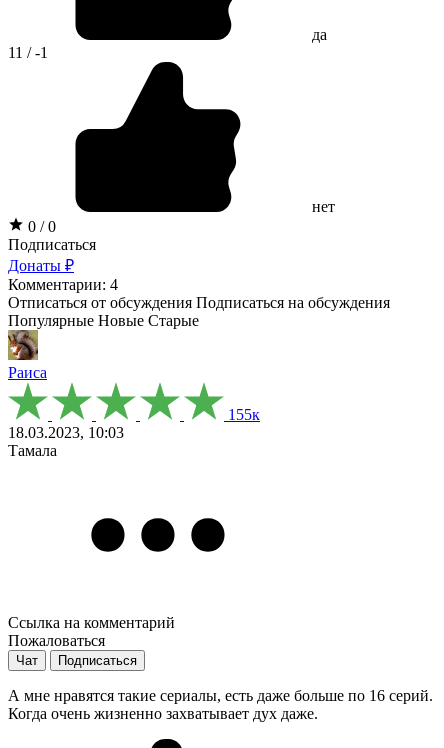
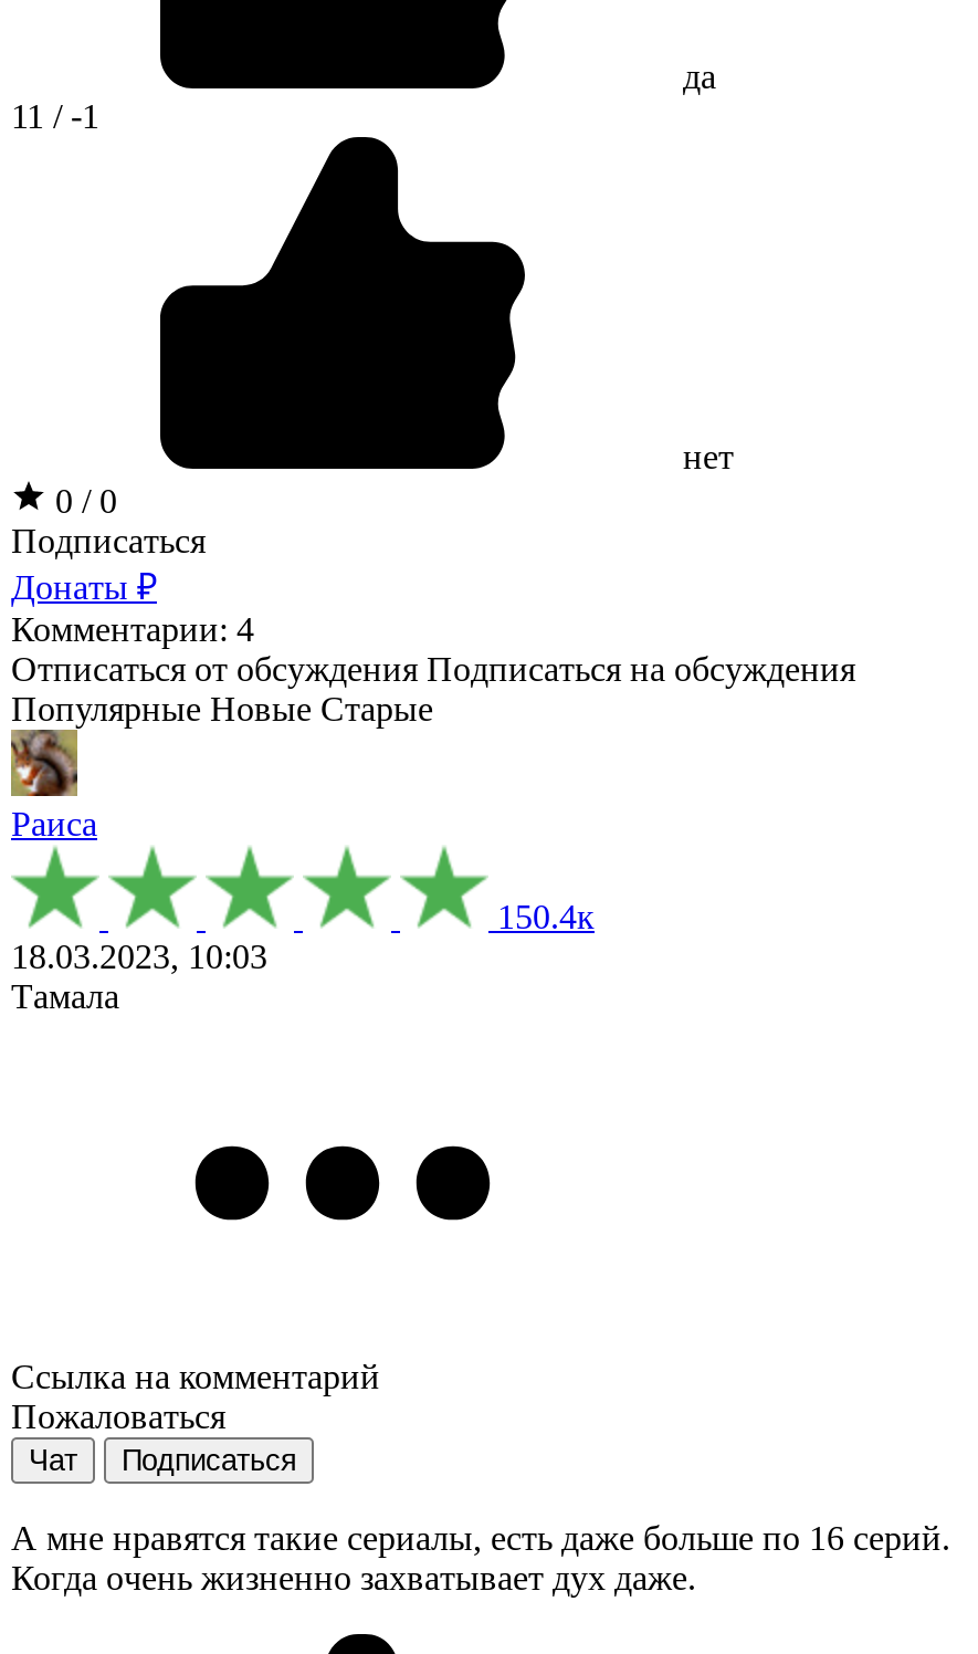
[224,406,260,423] 155к -> [488,897,595,935] 150.4к

